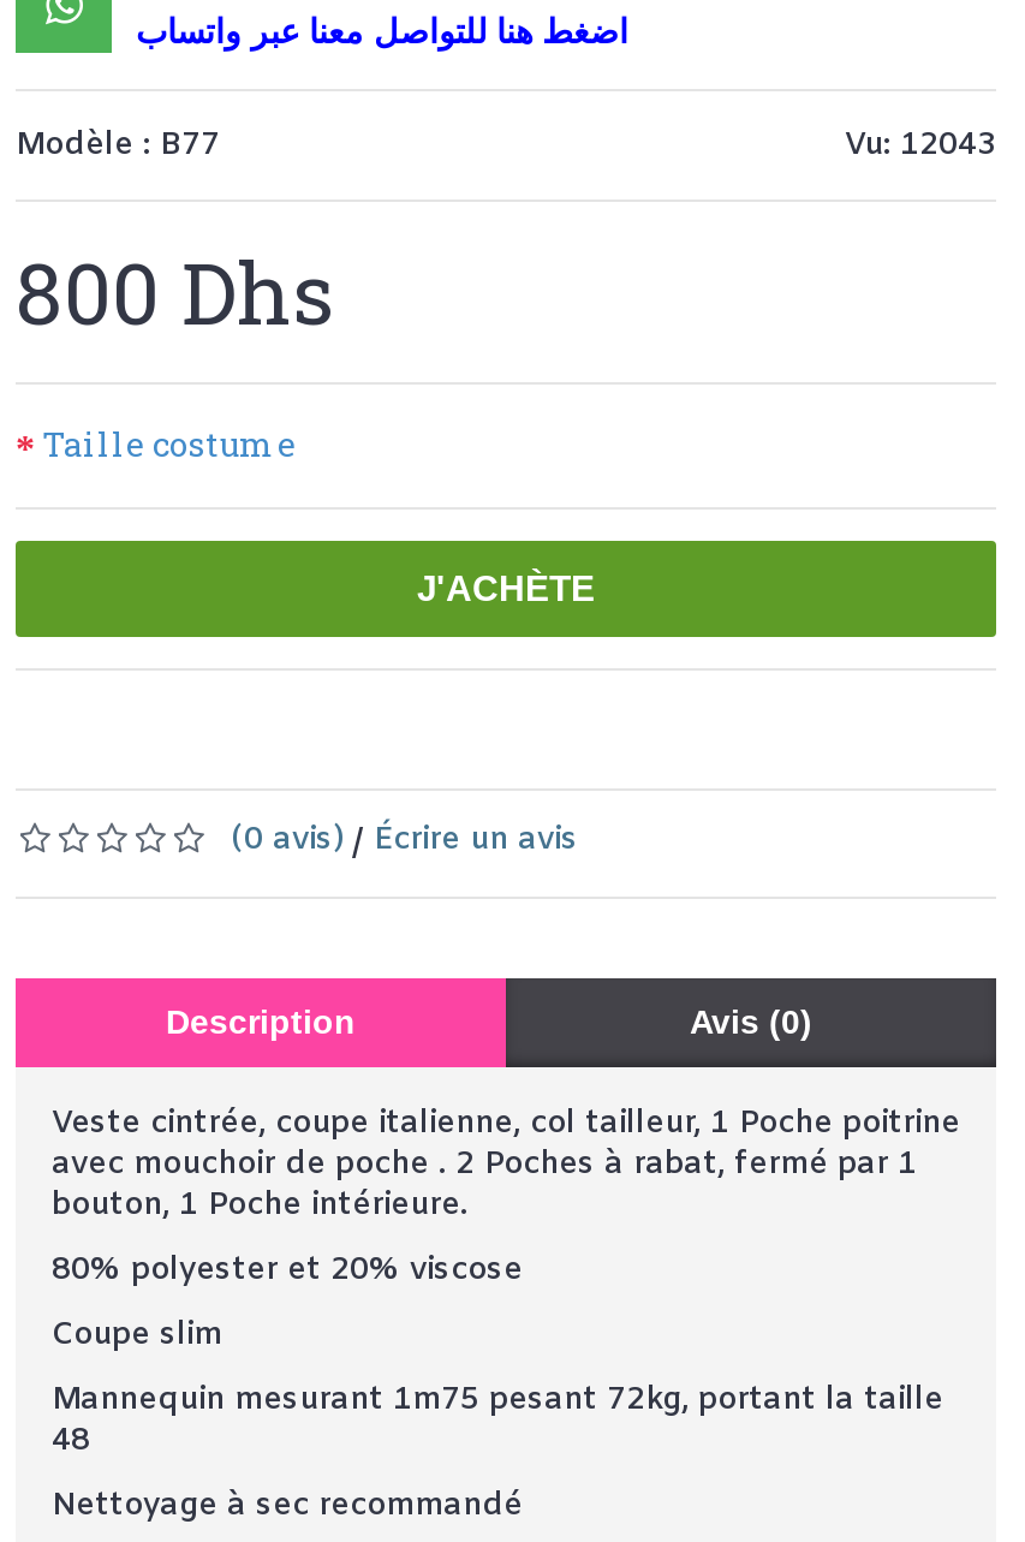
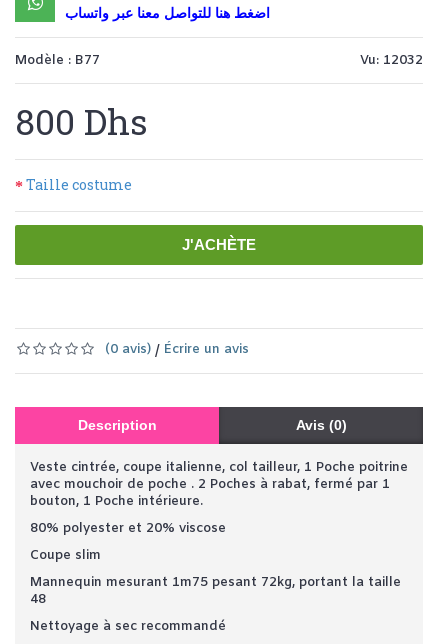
[845,125,996,165] Vu: 12043 -> [360,52,423,69] Vu: 12032

